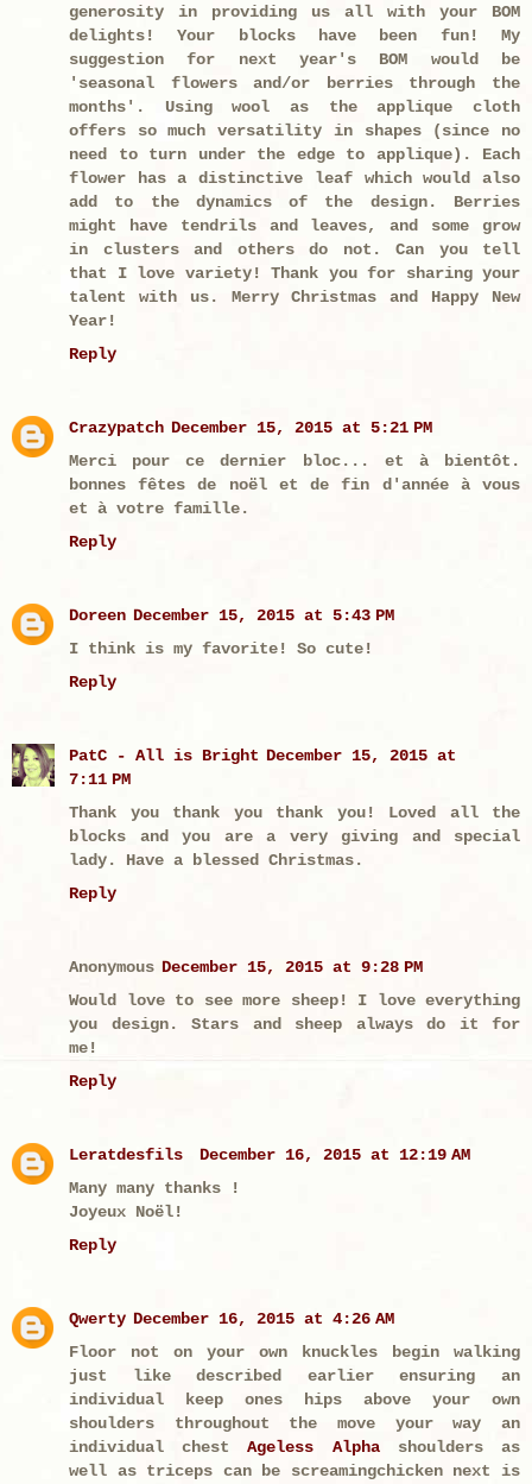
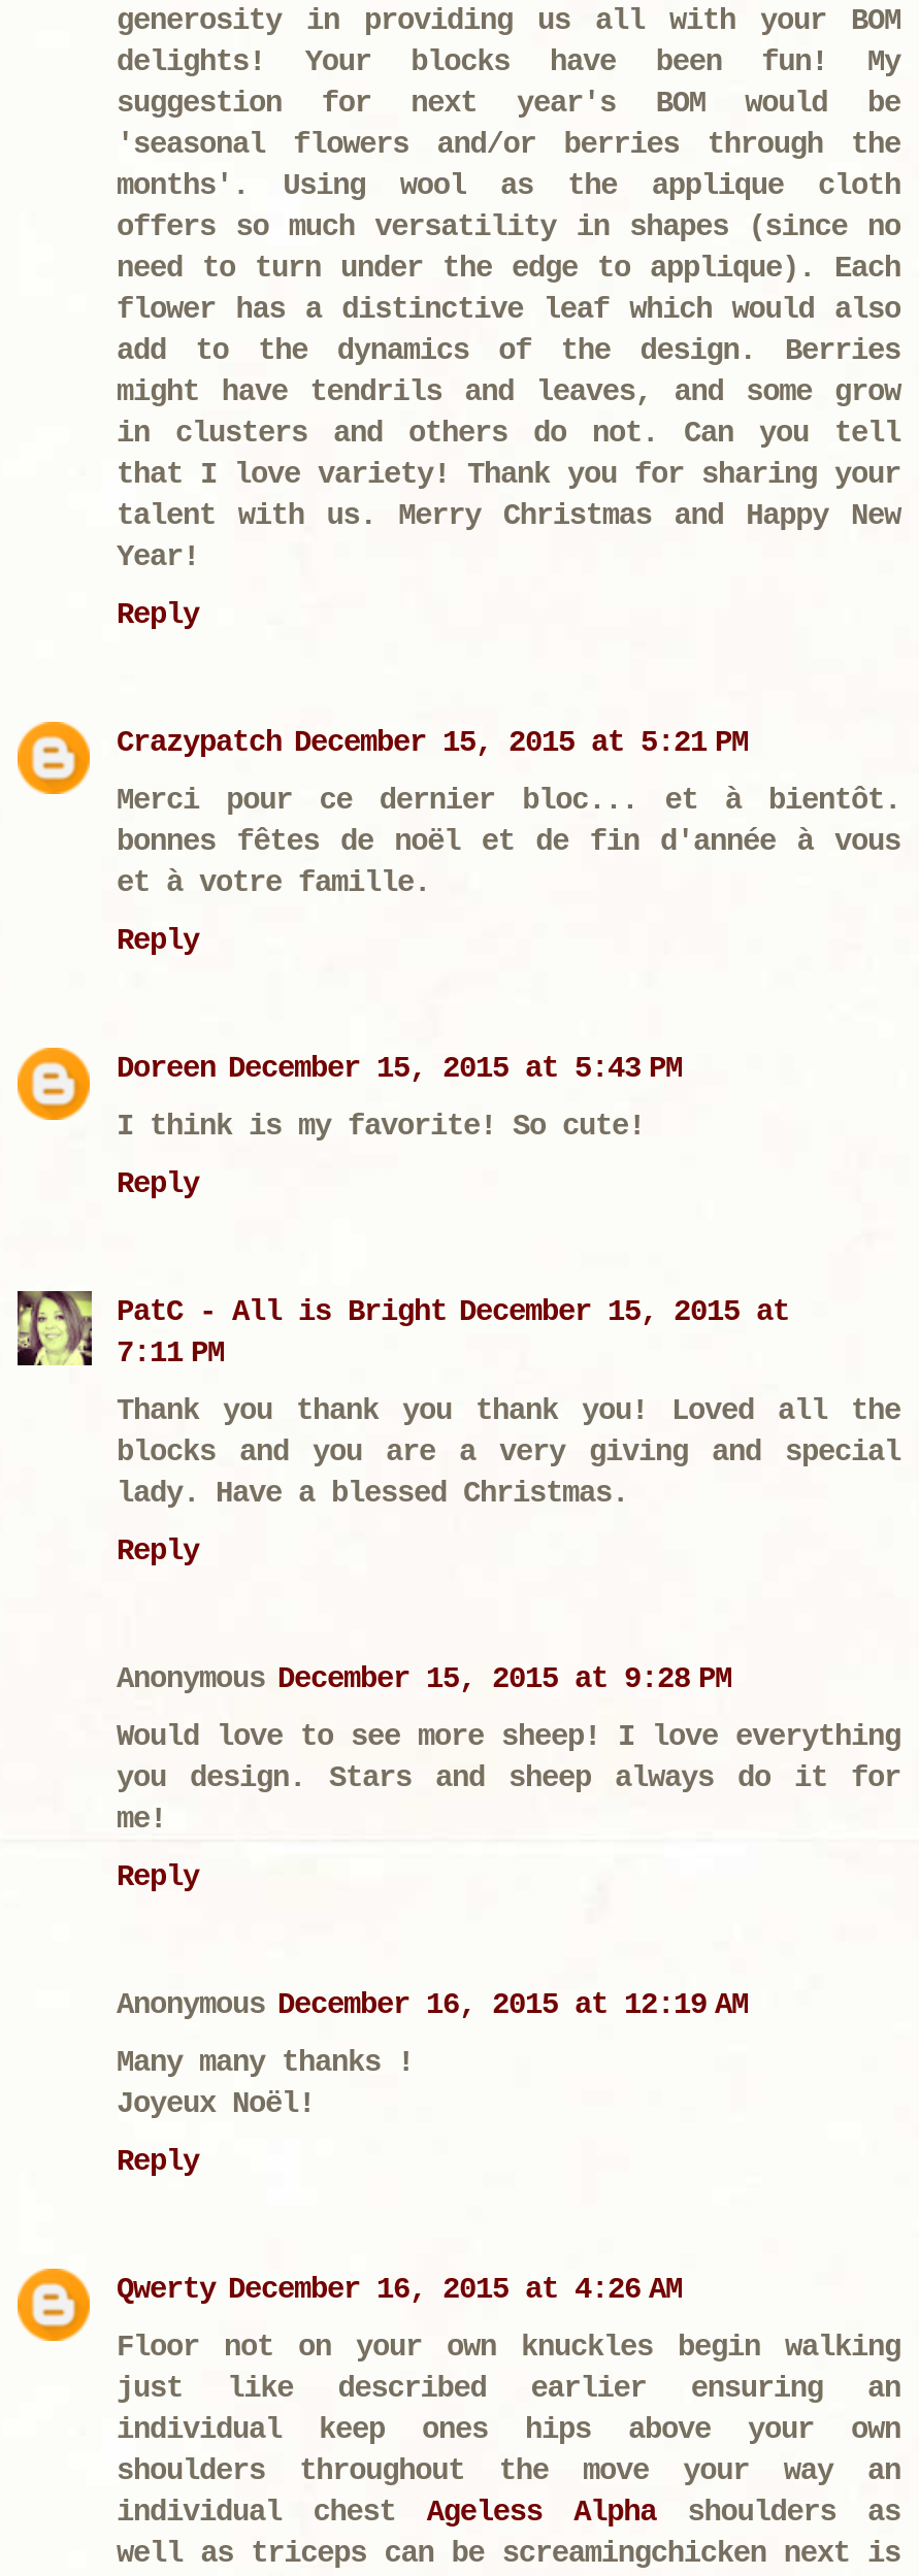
[11,1142,52,1186] [image] -> none
[69,1146,470,1165] Leratdesfils December 16, 2015 at 12:19 AM -> [117,1989,748,2022] Anonymous December 16, 2015 at 12:19 AM

